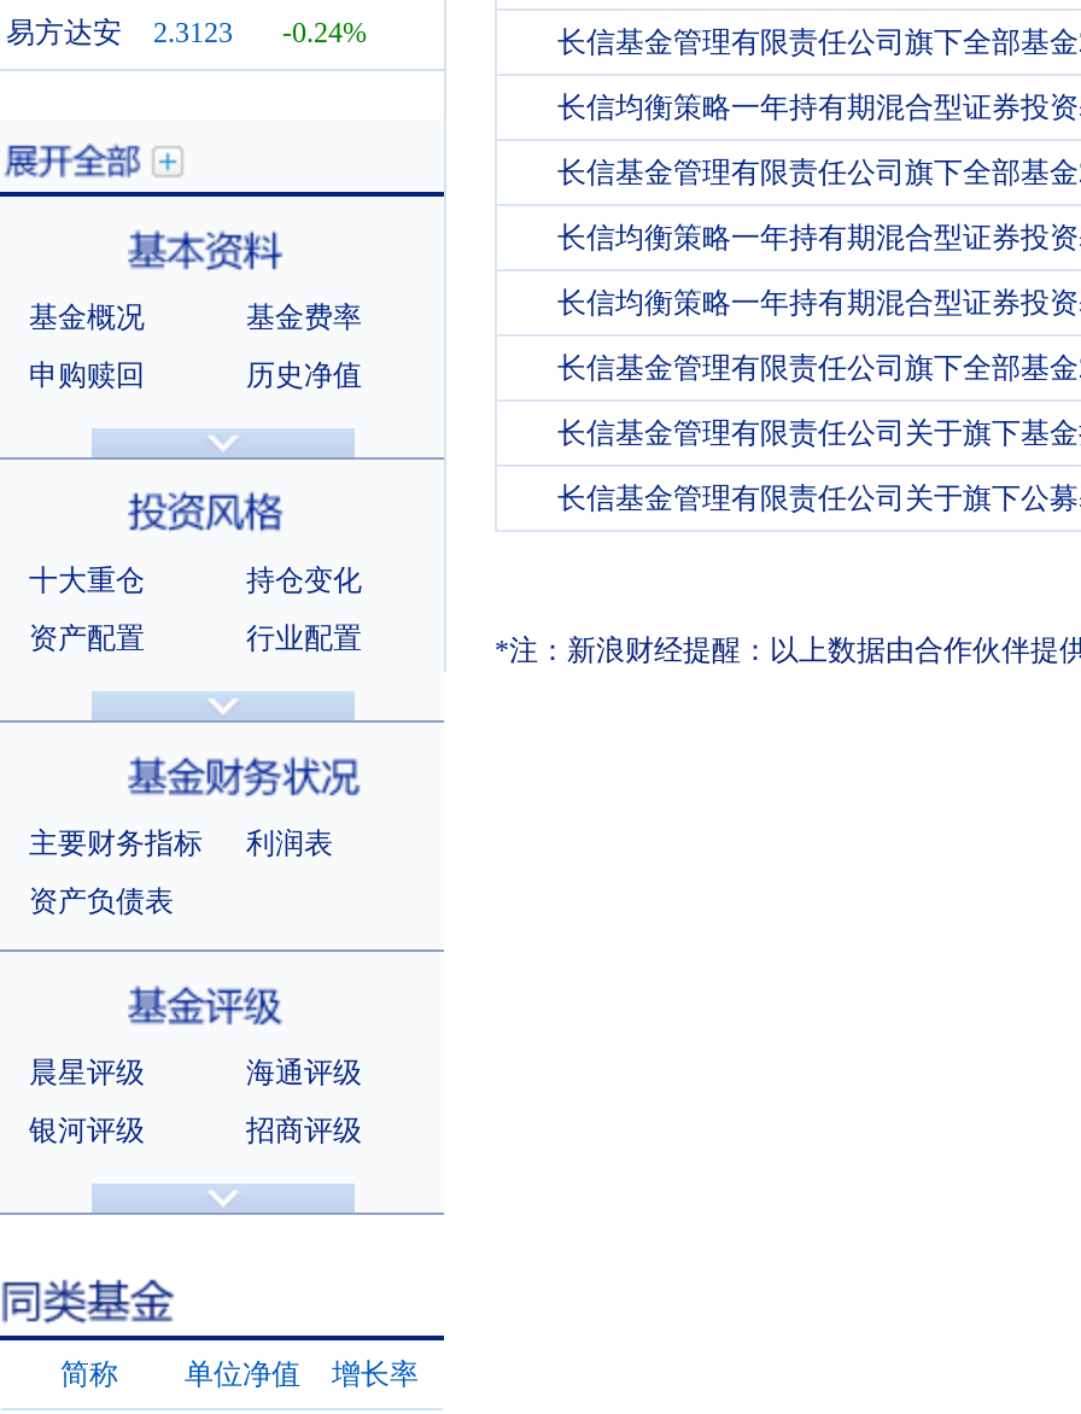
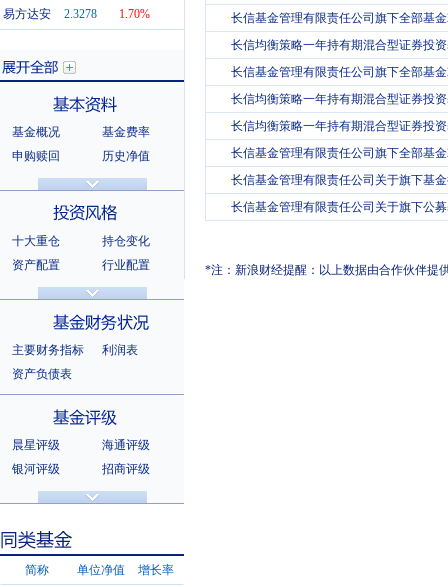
[153,16,233,49] 2.3123 -> [63,7,96,21] 2.3278
[282,16,367,49] -0.24% -> [119,7,150,21] 1.70%

